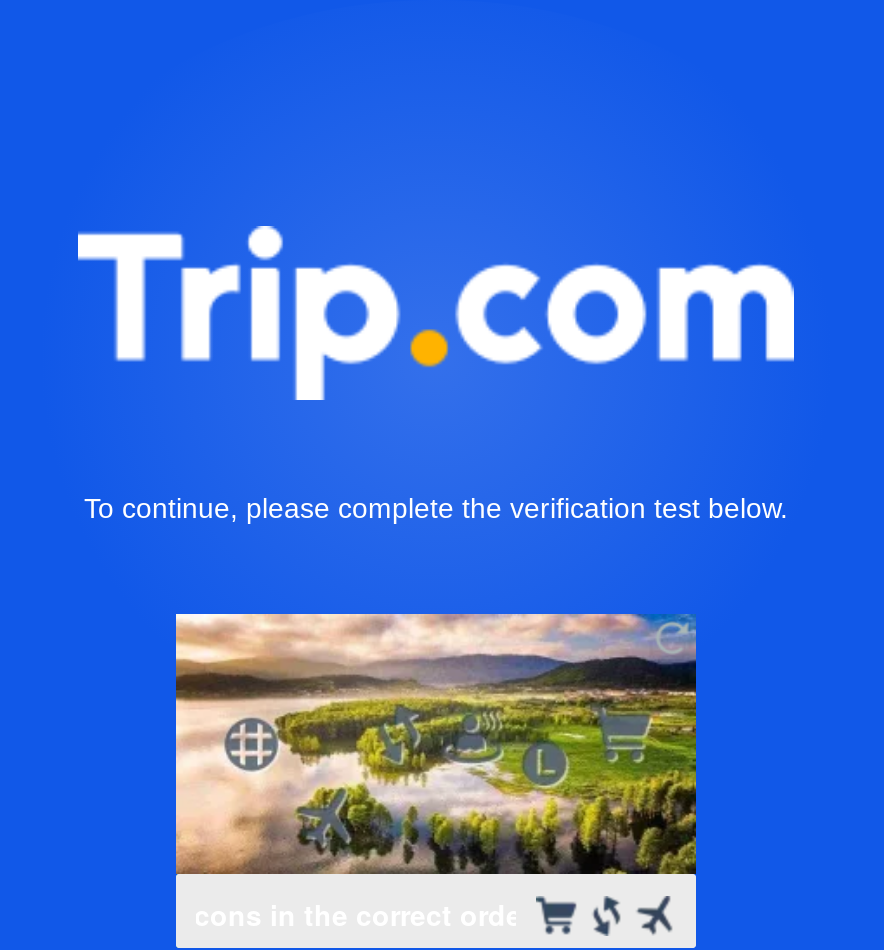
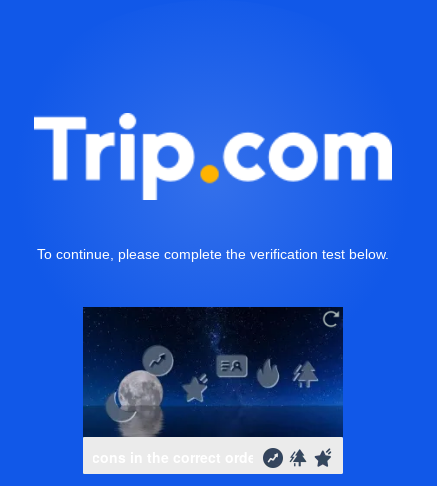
[174,612,698,876] [image] -> [82,306,344,438] [image]

